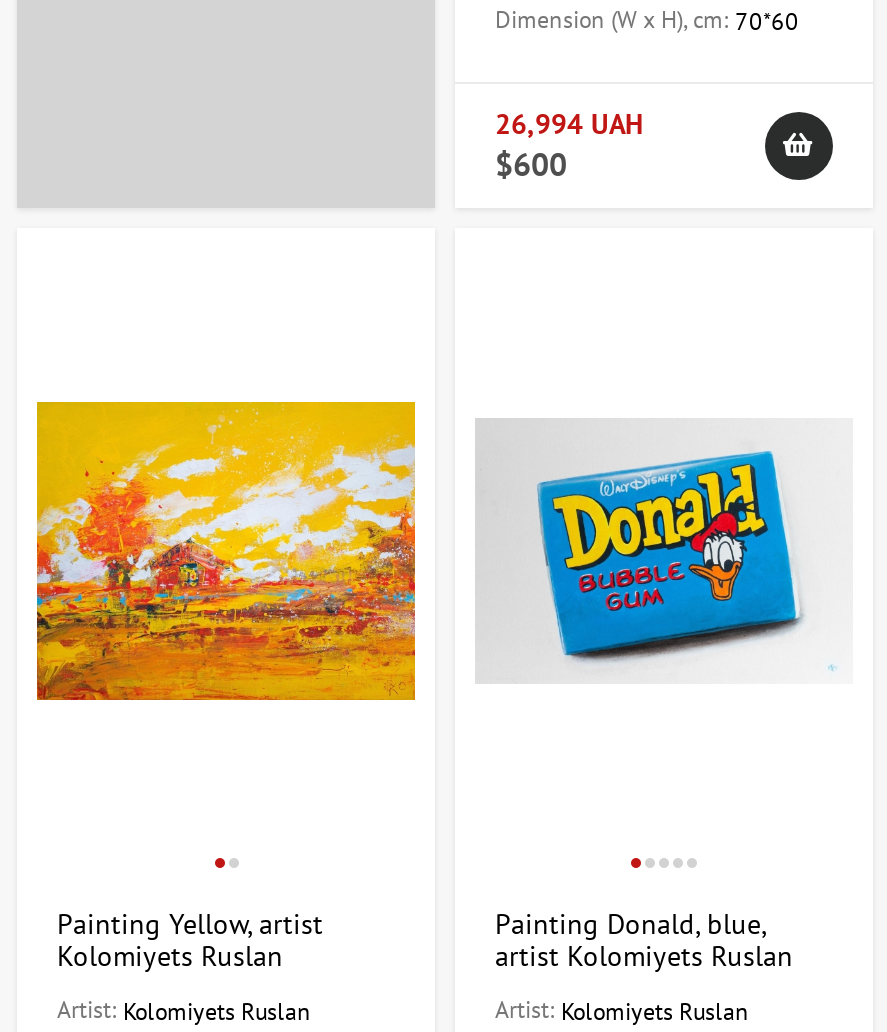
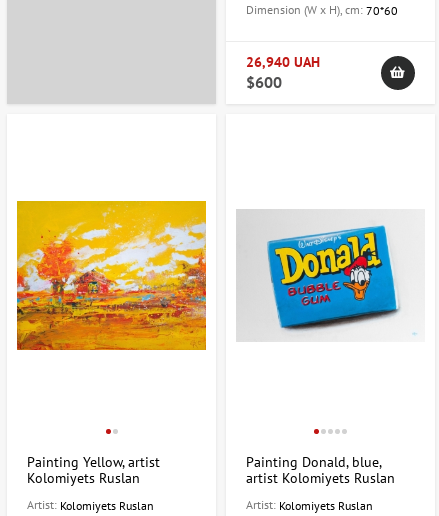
[495,106,643,142] 26,994 UAH -> [246,53,320,71] 26,940 UAH

